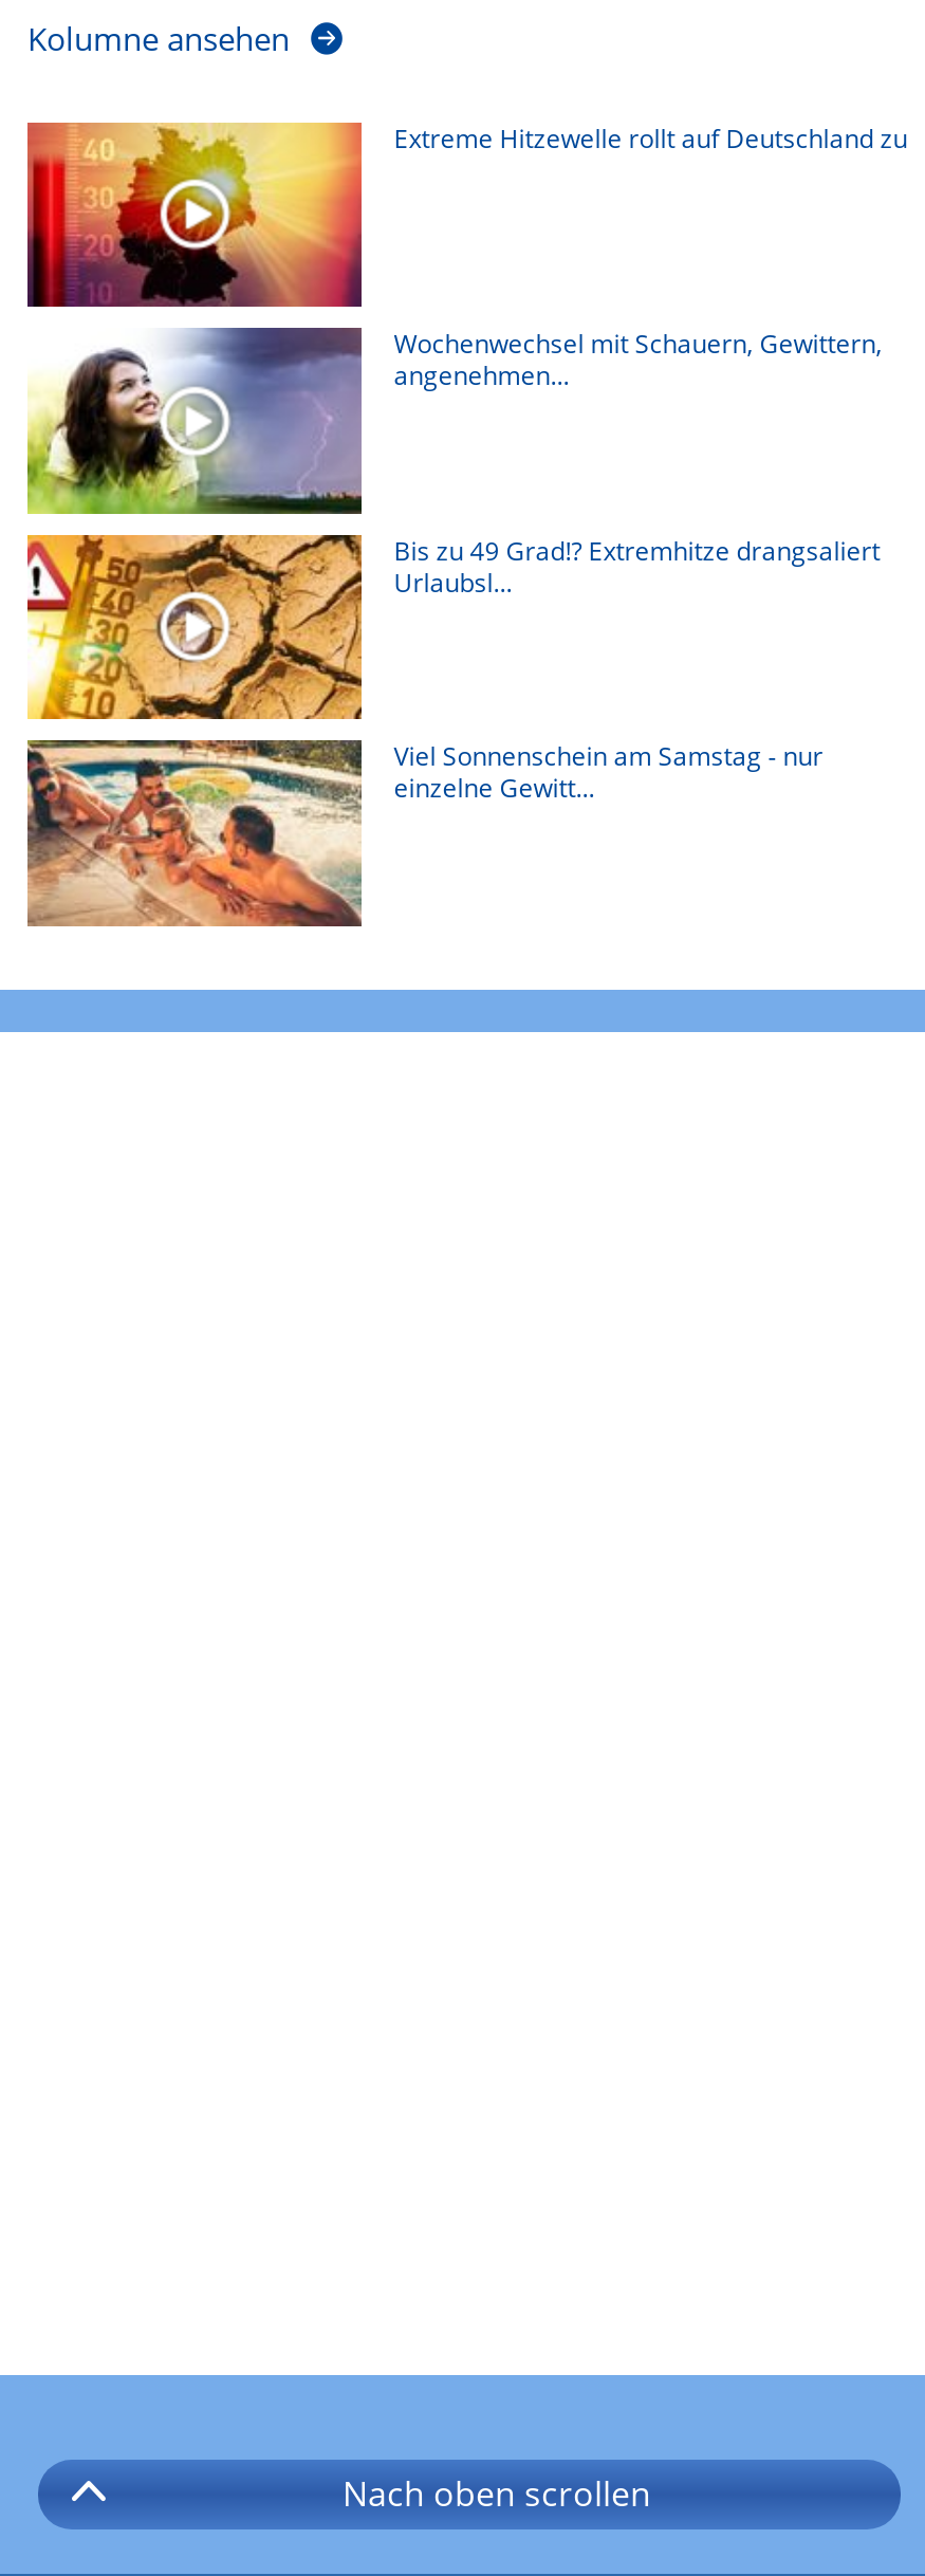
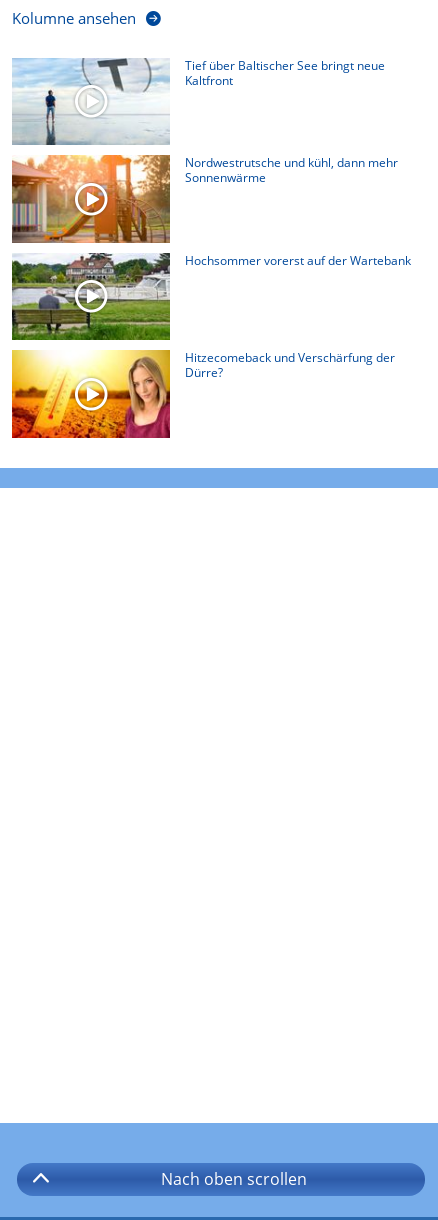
[25,120,907,309] [image] | Extreme Hitzewelle rollt auf Deutschland zu -> [12,57,385,146] [image] | Tief über Baltischer See bringt neue | Kaltfront
[25,326,882,516] [image] | Wochenwechsel mit Schauern, Gewittern, | angenehmen... -> [11,154,398,244] [image] | Nordwestrutsche und kühl, dann mehr | Sonnenwärme
[25,532,880,721] [image] | Bis zu 49 Grad!? Extremhitze drangsaliert | Urlaubsl... -> [11,252,411,341] [image] | Hochsommer vorerst auf der Wartebank
[25,738,823,928] [image] | Viel Sonnenschein am Samstag - nur | einzelne Gewitt... -> [11,349,395,439] [image] | Hitzecomeback und Verschärfung der | Dürre?

